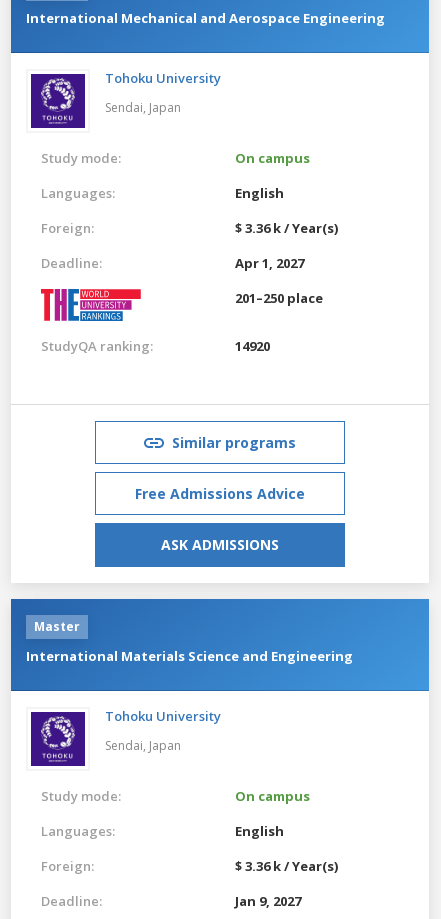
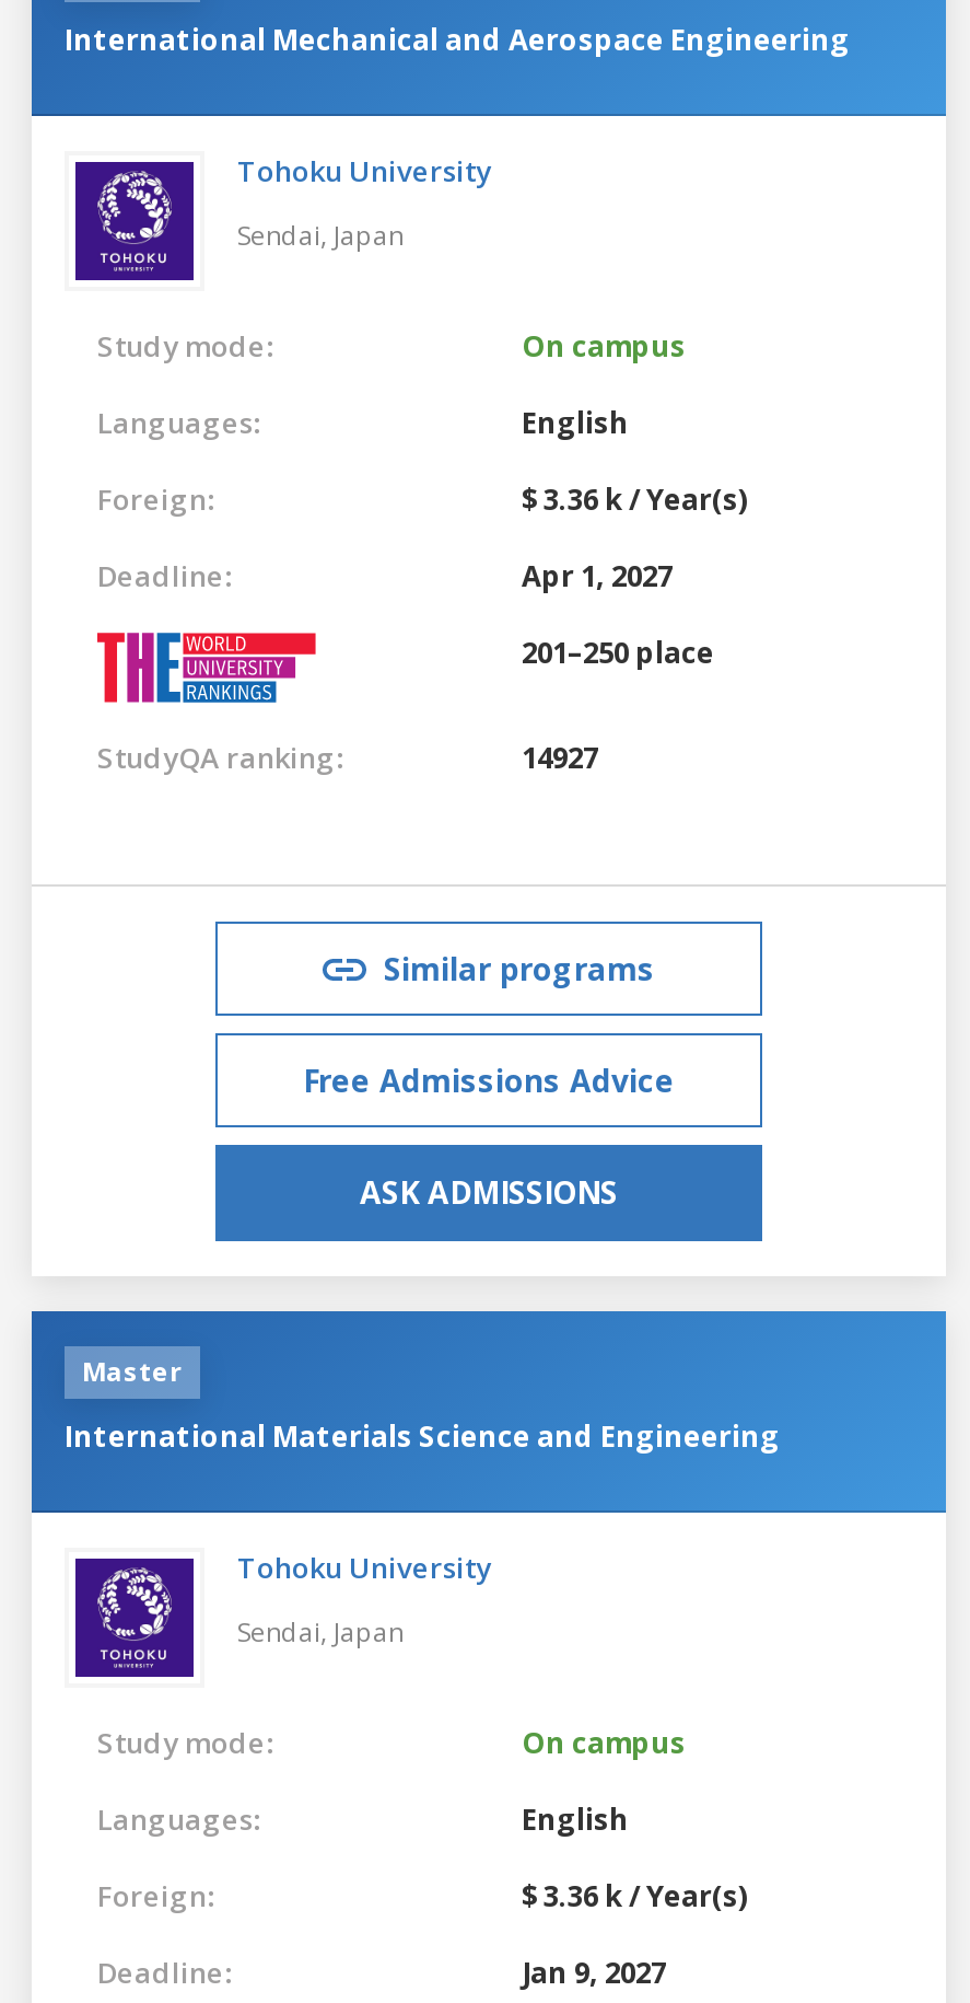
[235,337,270,355] 14920 -> [522,737,598,777] 14927

